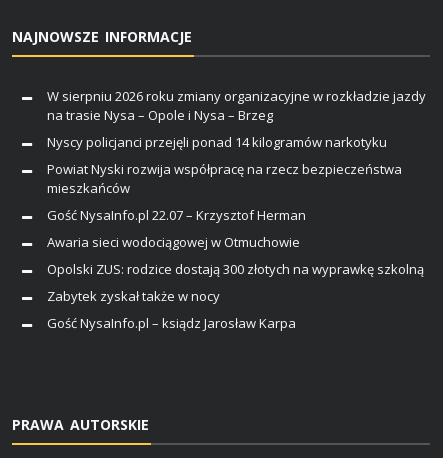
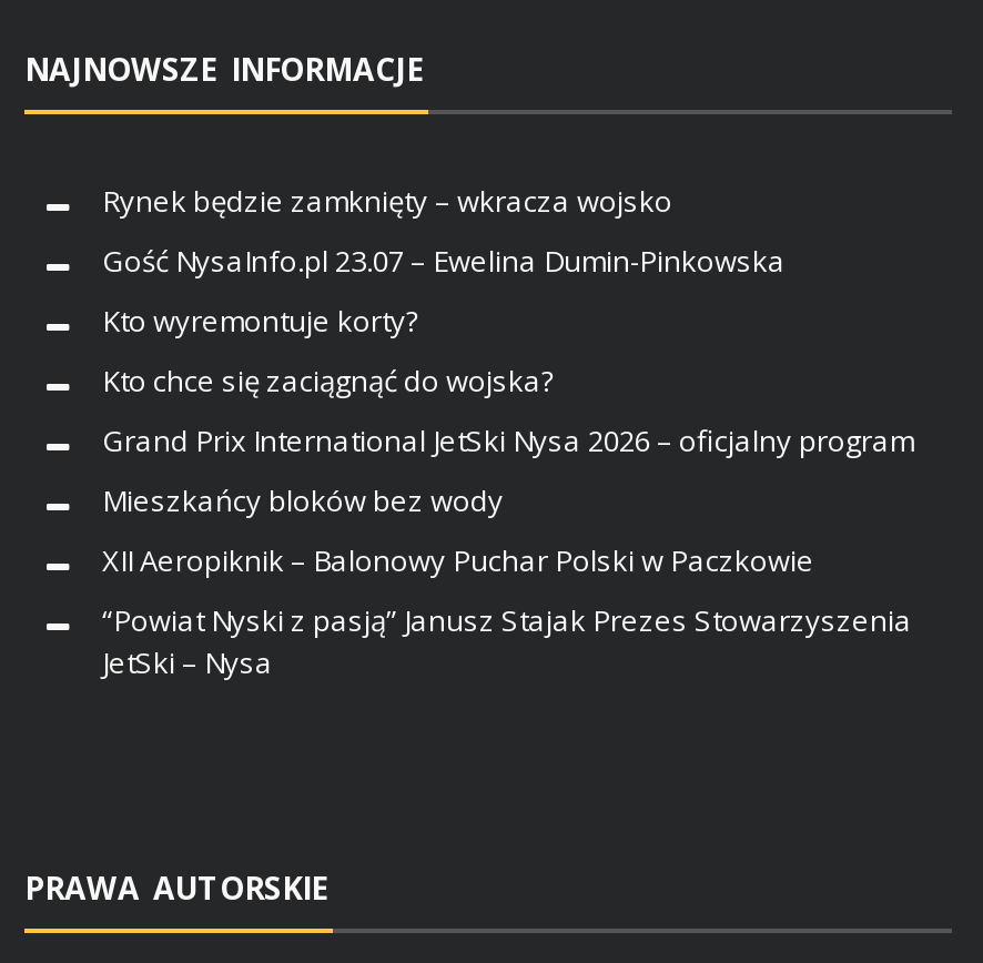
[47,87,426,124] W sierpniu 2026 roku zmiany organizacyjne w rozkładzie jazdy | na trasie Nysa – Opole i Nysa – Brzeg -> [102,182,672,222] Rynek będzie zamknięty – wkracza wojsko
[47,133,387,151] Nyscy policjanci przejęli ponad 14 kilogramów narkotyku -> [102,242,786,282] Gość NysaInfo.pl 23.07 – Ewelina Dumin-Pinkowska
[47,160,402,197] Powiat Nyski rozwija współpracę na rzecz bezpieczeństwa | mieszkańców -> [102,302,419,342] Kto wyremontuje korty?
[47,206,306,224] Gość NysaInfo.pl 22.07 – Krzysztof Herman -> [102,362,555,402] Kto chce się zaciągnąć do wojska?
[47,233,300,251] Awaria sieci wodociągowej w Otmuchowie -> [102,422,914,462] Grand Prix International JetSki Nysa 2026 – oficjalny program
[47,260,424,278] Opolski ZUS: rodzice dostają 300 złotych na wyprawkę szkolną -> [102,481,504,521] Mieszkańcy bloków bez wody
[47,287,220,305] Zabytek zyskał także w nocy -> [102,541,814,581] XII Aeropiknik – Balonowy Puchar Polski w Paczkowie
[47,314,296,332] Gość NysaInfo.pl – ksiądz Jarosław Karpa -> [102,601,912,683] “Powiat Nyski z pasją” Janusz Stajak Prezes Stowarzyszenia | JetSki – Nysa

